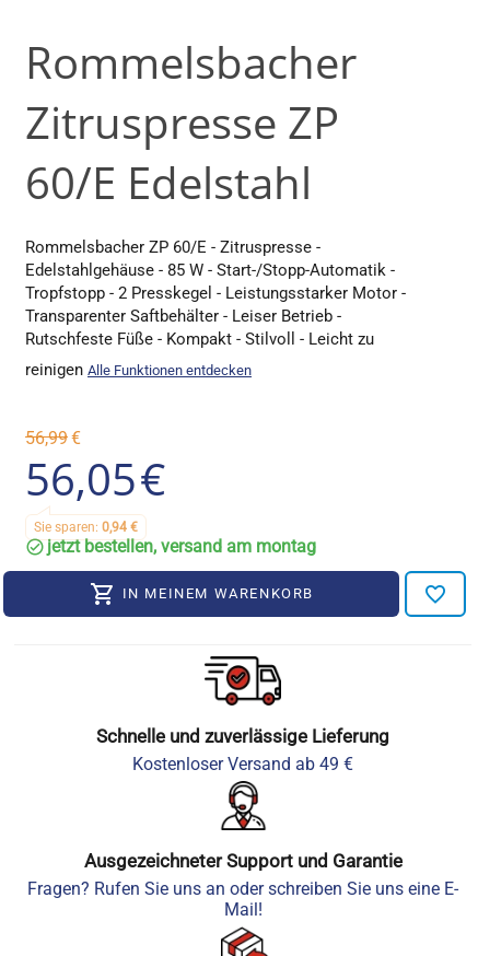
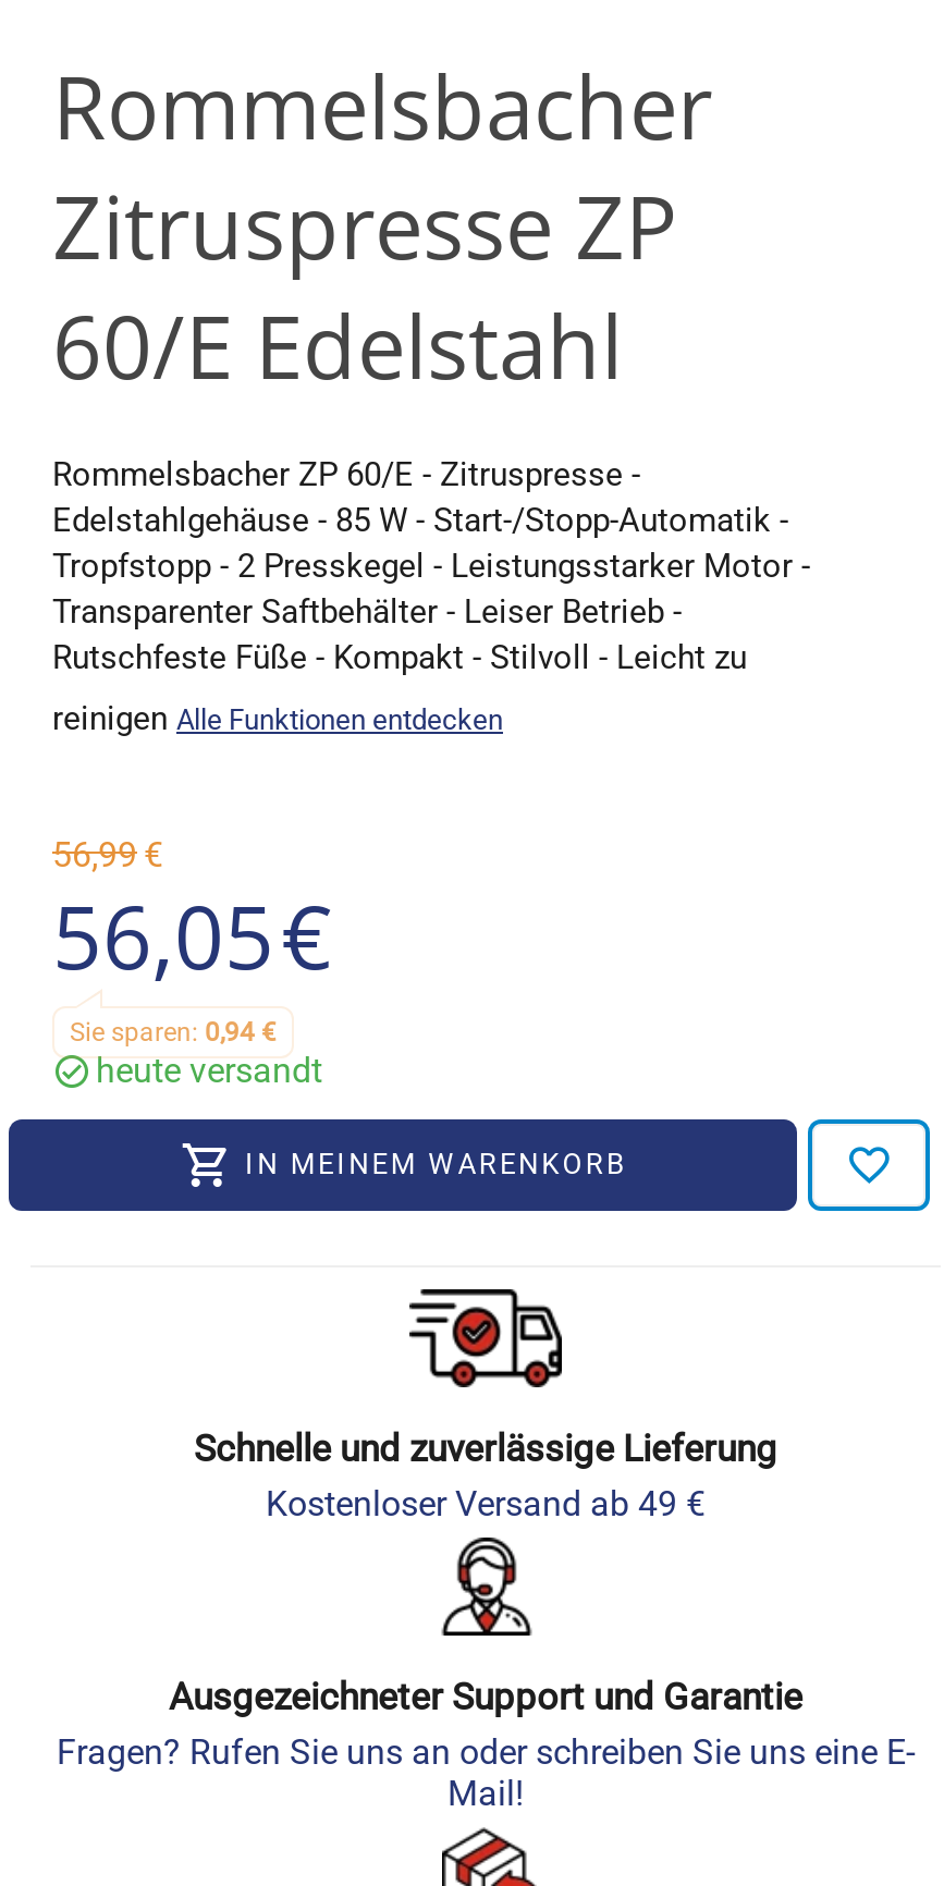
[47,536,316,557] jetzt bestellen, versand am montag -> [96,1050,322,1092] heute versandt

